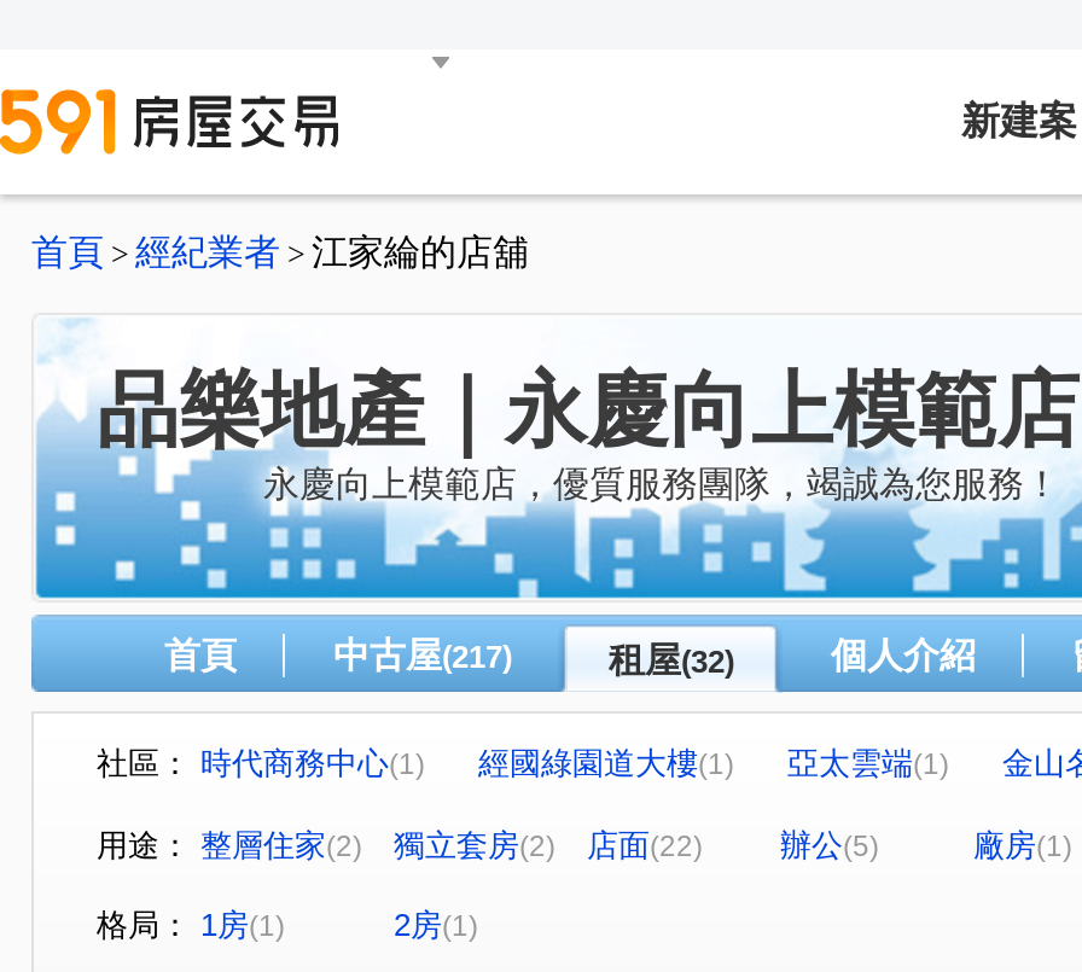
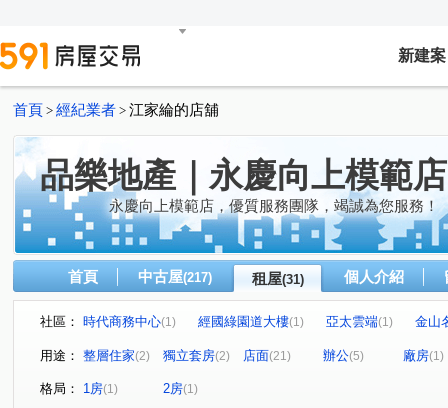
[609,639,734,680] 租屋(32) -> [252,270,304,287] 租屋(31)
[97,827,703,863] 用途： 整層住家(2) 獨立套房(2) 店面(22) -> [40,348,291,363] 用途： 整層住家(2) 獨立套房(2) 店面(21)

